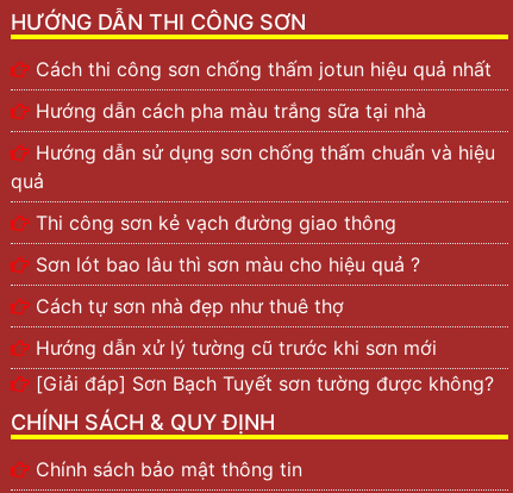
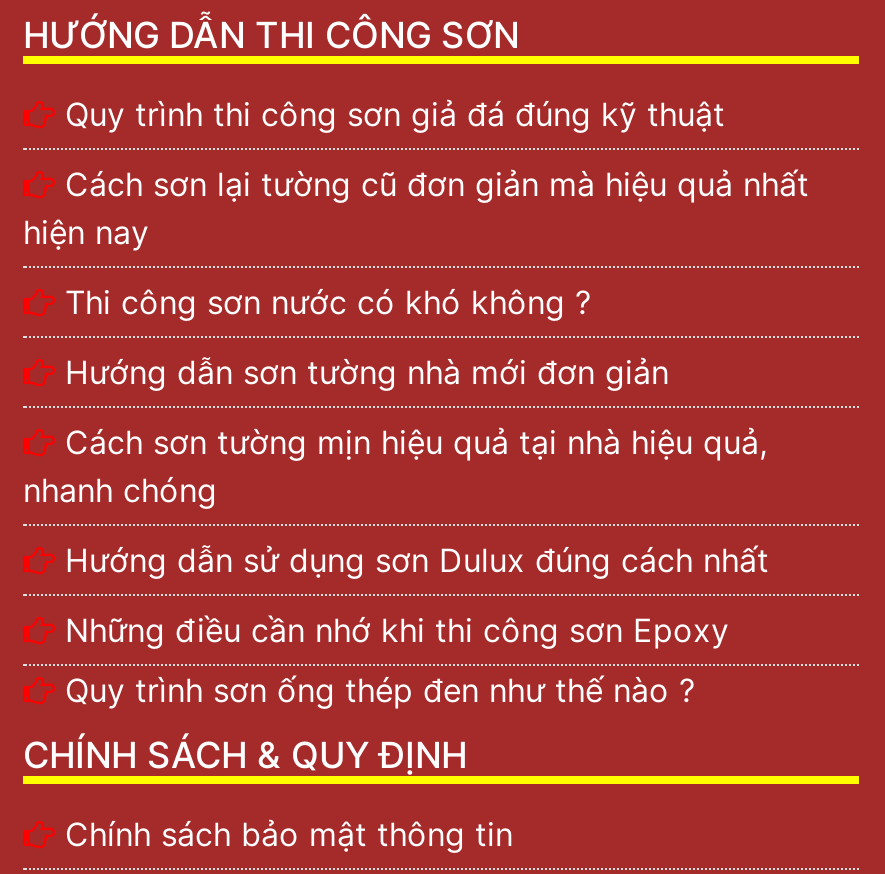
[36,57,492,81] Cách thi công sơn chống thấm jotun hiệu quả nhất -> [65,94,725,134] Quy trình thi công sơn giả đá đúng kỹ thuật
[36,99,426,123] Hướng dẫn cách pha màu trắng sữa tại nhà -> [23,164,809,252] Cách sơn lại tường cũ đơn giản mà hiệu quả nhất | hiện nay
[11,140,495,193] Hướng dẫn sử dụng sơn chống thấm chuẩn và hiệu | quả -> [65,282,591,322] Thi công sơn nước có khó không ?
[36,211,396,234] Thi công sơn kẻ vạch đường giao thông -> [65,352,669,392] Hướng dẫn sơn tường nhà mới đơn giản
[36,252,420,276] Sơn lót bao lâu thì sơn màu cho hiệu quả ? -> [23,422,767,510] Cách sơn tường mịn hiệu quả tại nhà hiệu quả, | nhanh chóng
[36,294,344,318] Cách tự sơn nhà đẹp như thuê thợ -> [65,540,769,580] Hướng dẫn sử dụng sơn Dulux đúng cách nhất
[36,336,437,360] Hướng dẫn xử lý tường cũ trước khi sơn mới -> [65,610,729,650] Những điều cần nhớ khi thi công sơn Epoxy
[36,371,494,395] [Giải đáp] Sơn Bạch Tuyết sơn tường được không? -> [65,670,695,710] Quy trình sơn ống thép đen như thế nào ?

